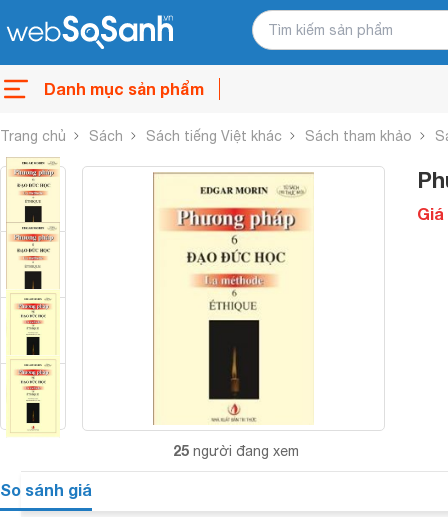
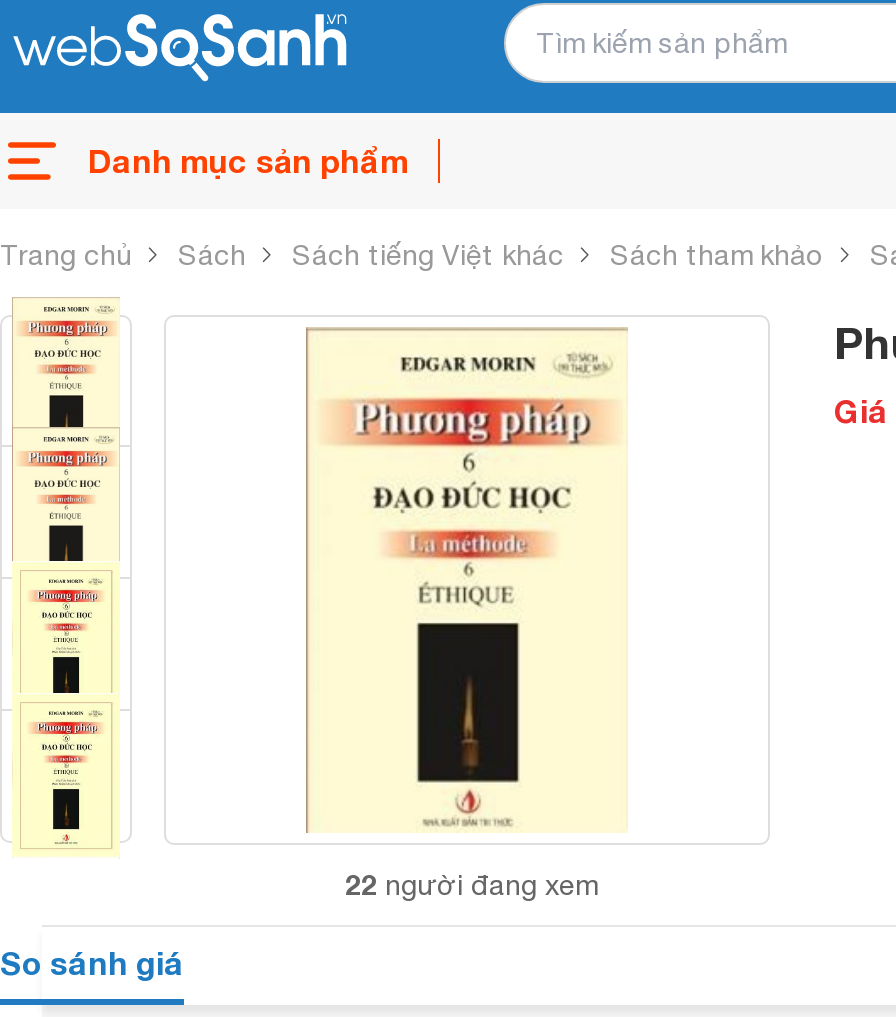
[168,442,298,459] 25 người đang xem -> [337,867,597,901] 22 người đang xem

